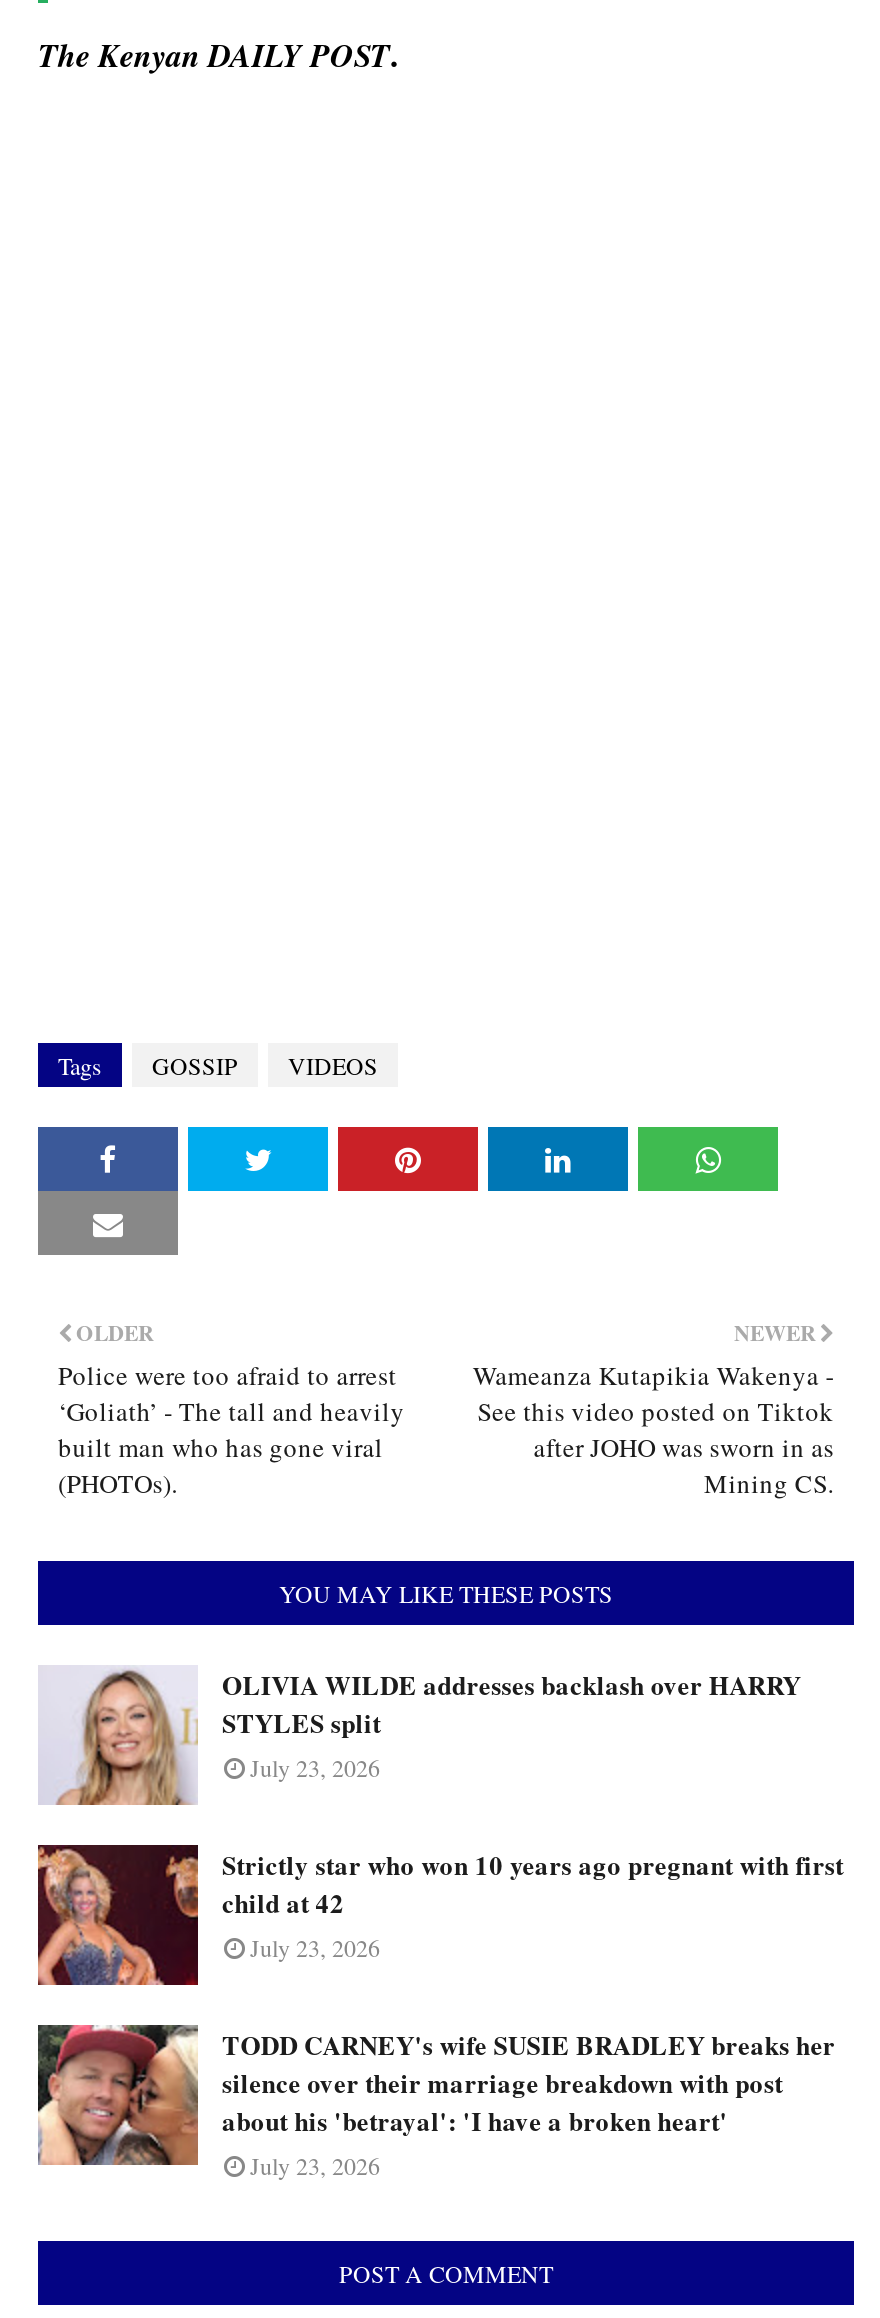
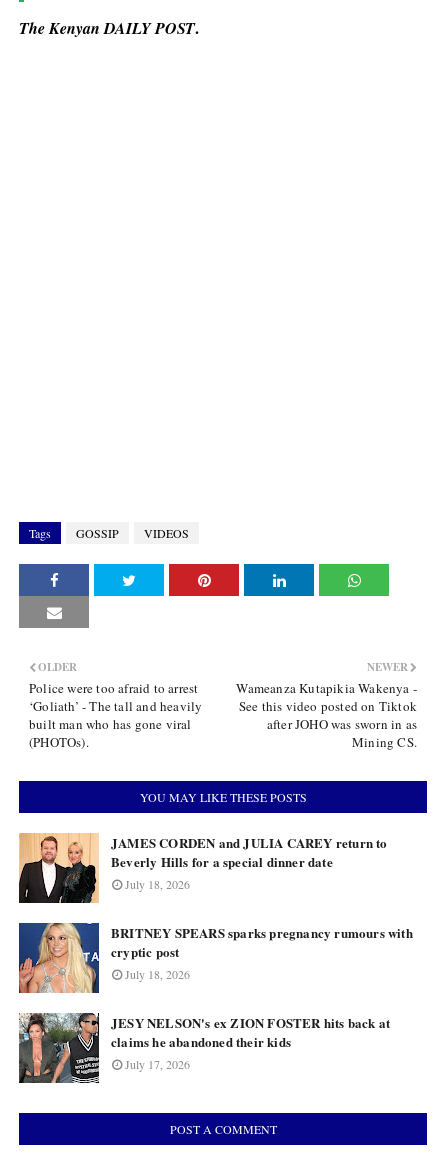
[38,1665,801,1807] [image] | OLIVIA WILDE addresses backlash over HARRY | STYLES split | July 23, 2026 -> [18,833,388,904] [image] | JAMES CORDEN and JULIA CAREY return to | Beverly Hills for a special dinner date | July 18, 2026
[36,1843,844,1987] [image] | Strictly star who won 10 years ago pregnant with first | child at 42 | July 23, 2026 -> [19,922,413,994] [image] | BRITNEY SPEARS sparks pregnancy rumours with | cryptic post | July 18, 2026
[38,2023,835,2181] [image] | TODD CARNEY's wife SUSIE BRADLEY breaks her | silence over their marriage breakdown with post | about his 'betrayal': 'I have a broken heart' | July 23, 2026 -> [19,1012,390,1084] [image] | JESY NELSON's ex ZION FOSTER hits back at | claims he abandoned their kids | July 17, 2026

